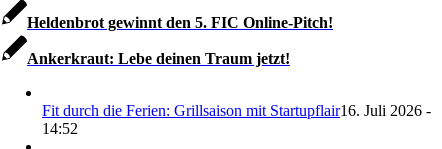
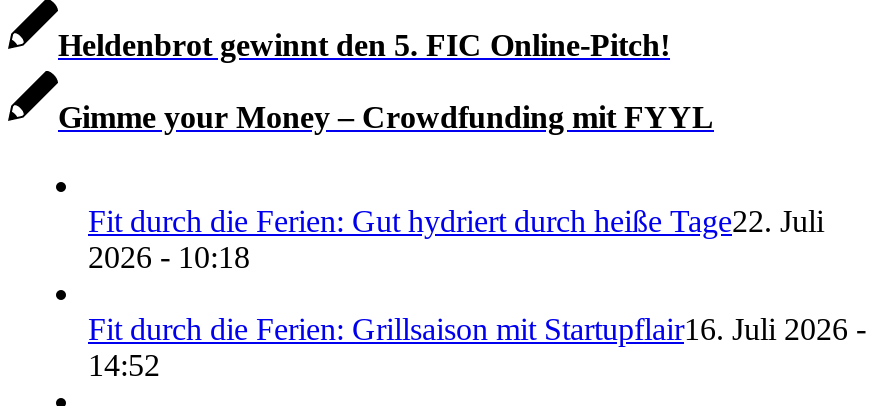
[27,50,290,67] Ankerkraut: Lebe deinen Traum jetzt! -> [58,100,824,274] Gimme your Money – Crowdfunding mit FYYL | Fit durch die Ferien: Gut hydriert durch heiße Tage22. Juli | 2026 - 10:18

